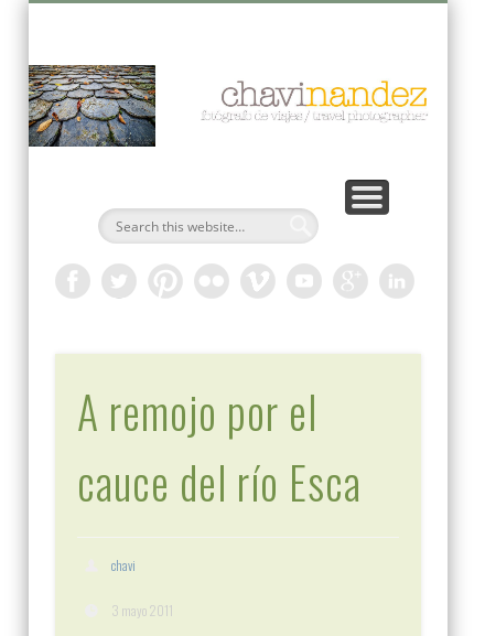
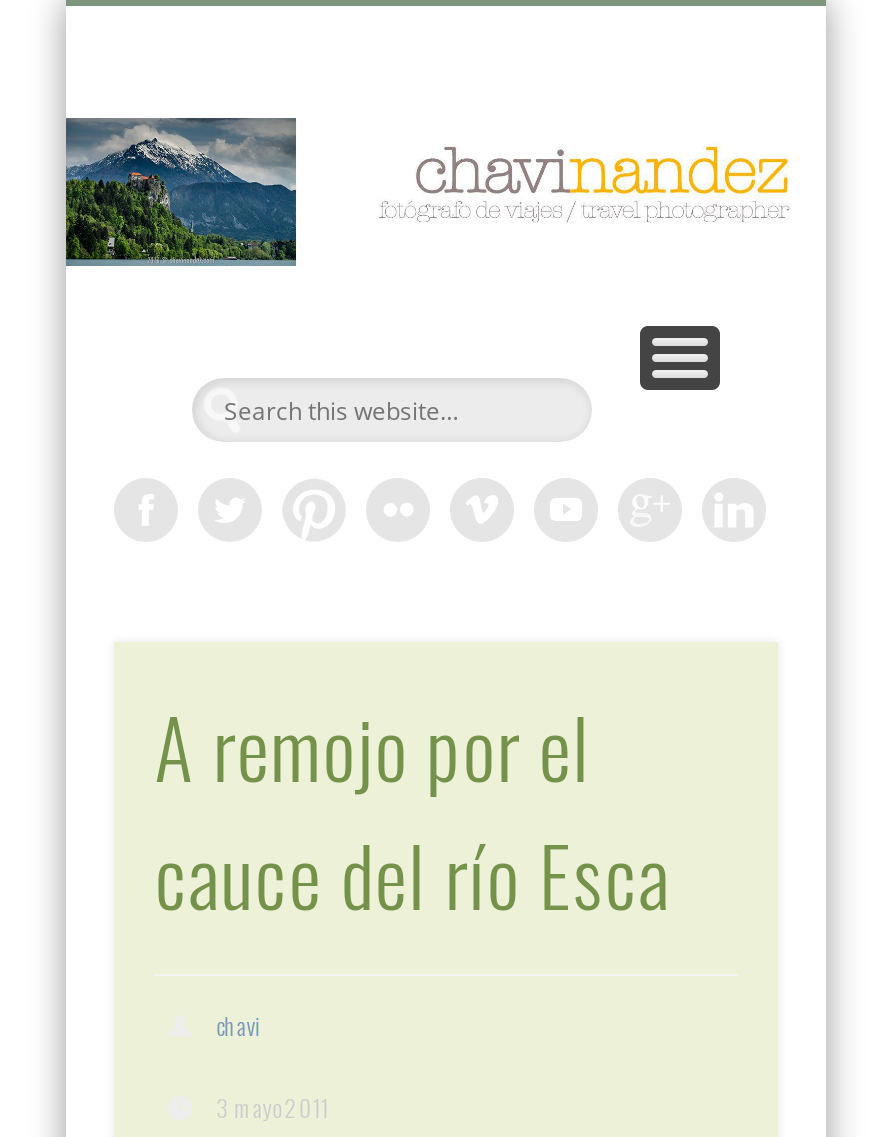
[28,64,157,148] [image] -> [66,116,298,268] [image]

